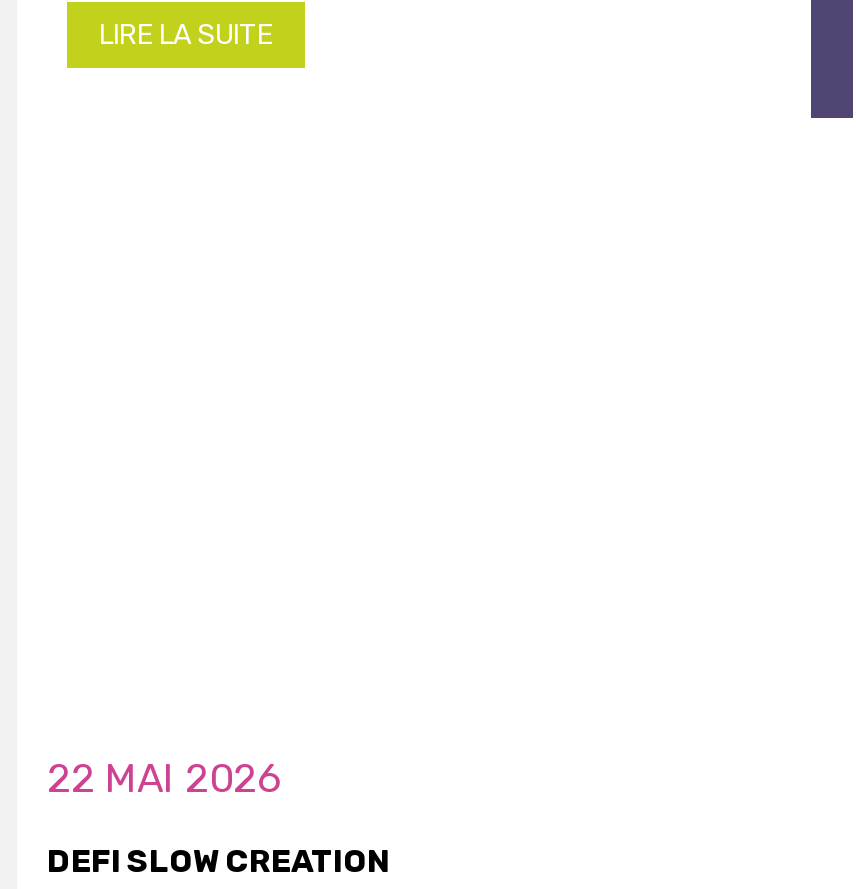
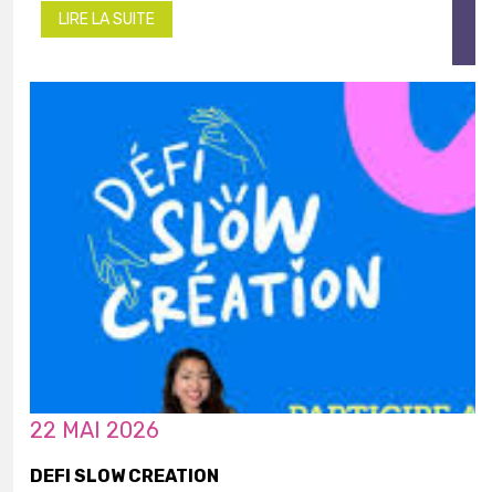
none -> [29,81,477,415] [image]

